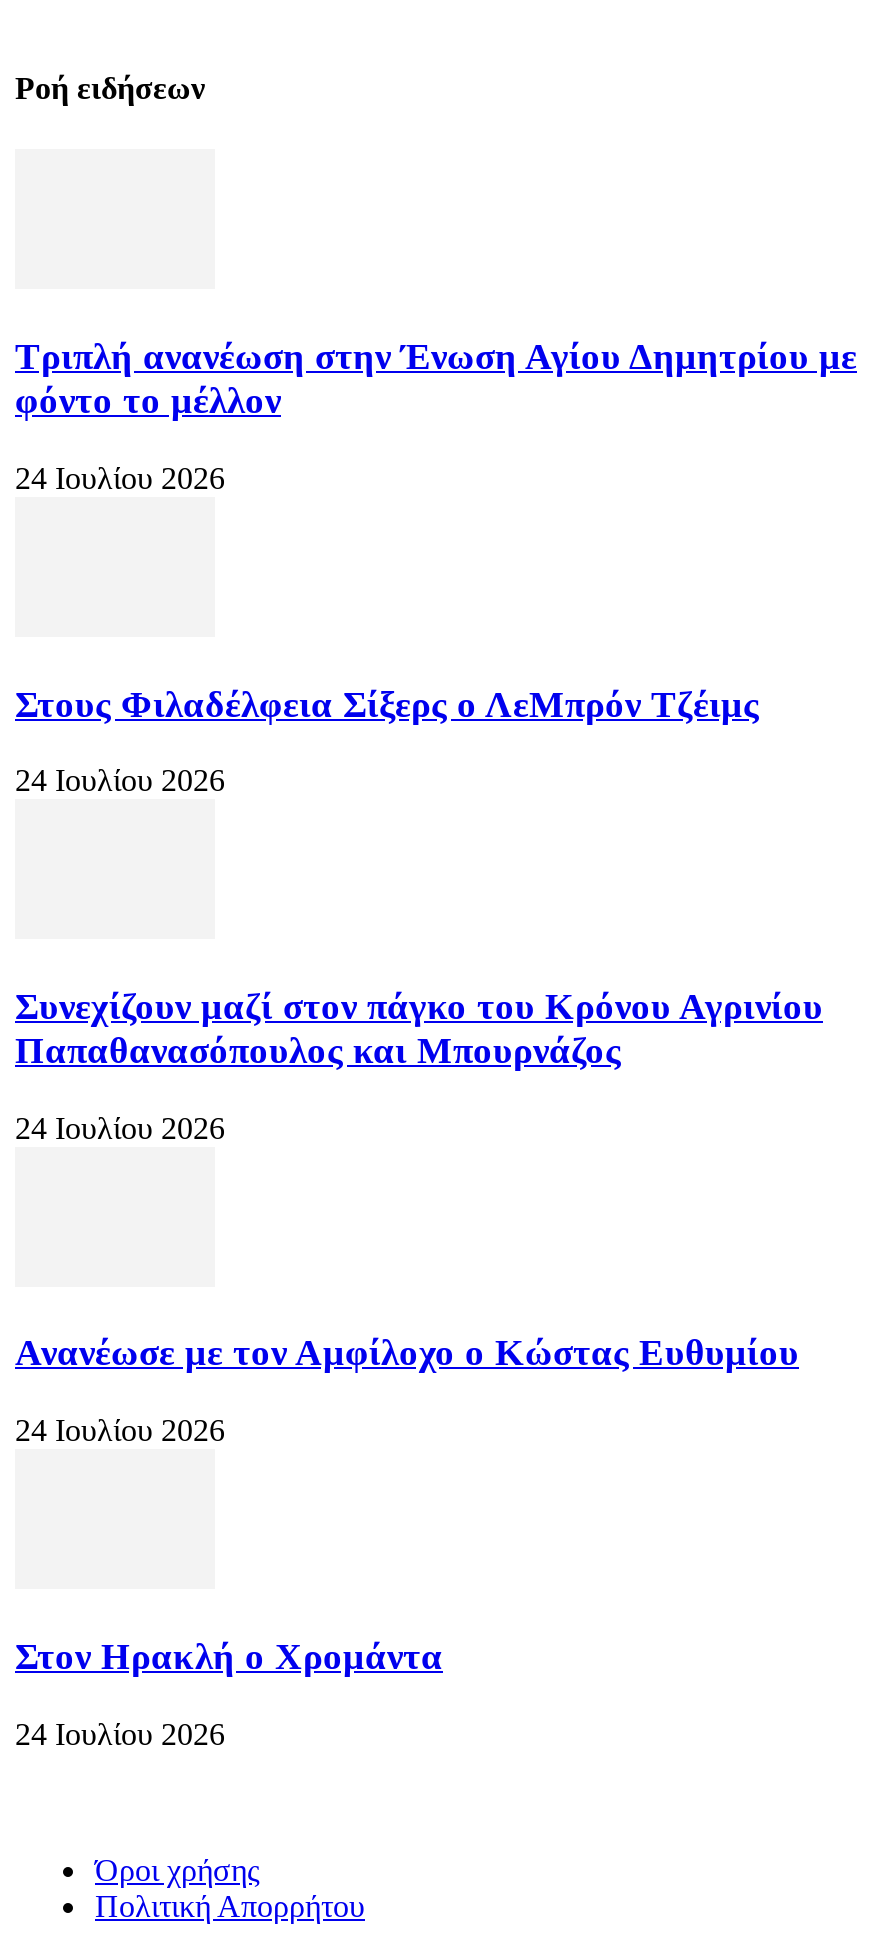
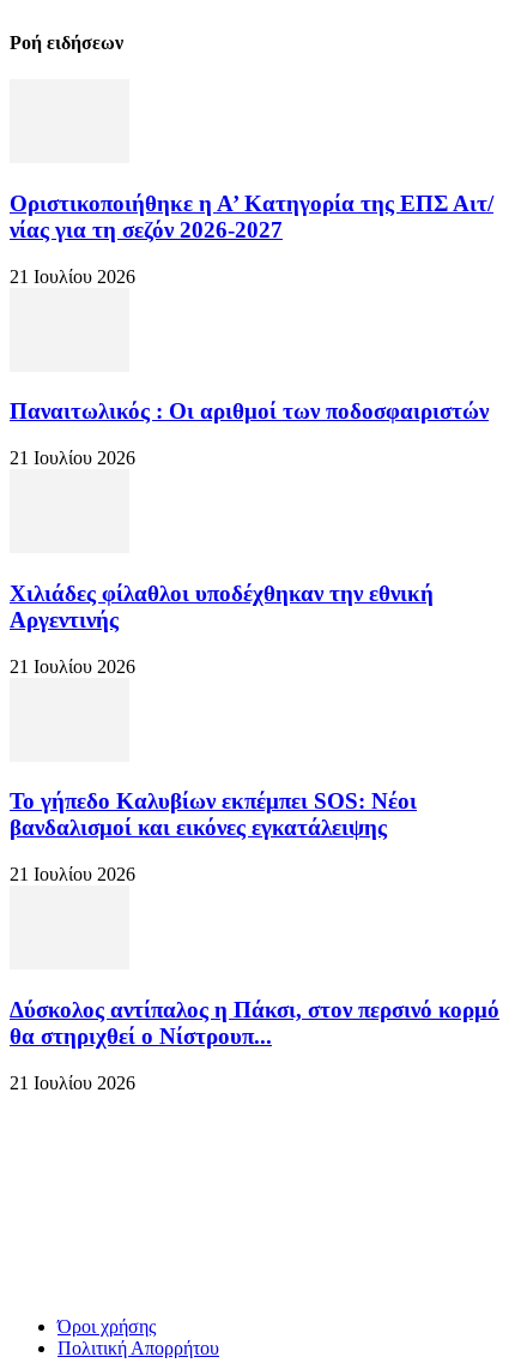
[15,335,857,421] Τριπλή ανανέωση στην Ένωση Αγίου Δημητρίου με | φόντο το μέλλον -> [10,191,493,242] Οριστικοποιήθηκε η Α’ Κατηγορία της ΕΠΣ Αιτ/ | νίας για τη σεζόν 2026-2027
[15,461,225,495] 24 Ιουλίου 2026 -> [10,266,135,287] 21 Ιουλίου 2026
[15,682,759,724] Στους Φιλαδέλφεια Σίξερς ο ΛεΜπρόν Τζέιμς -> [10,399,489,424] Παναιτωλικός : Οι αριθμοί των ποδοσφαιριστών
[15,763,225,797] 24 Ιουλίου 2026 -> [10,448,135,468] 21 Ιουλίου 2026
[15,985,823,1071] Συνεχίζουν μαζί στον πάγκο του Κρόνου Αγρινίου | Παπαθανασόπουλος και Μπουρνάζος -> [10,581,434,632] Χιλιάδες φίλαθλοι υποδέχθηκαν την εθνική | Αργεντινής
[15,1110,225,1144] 24 Ιουλίου 2026 -> [10,656,135,676] 21 Ιουλίου 2026
[15,1332,799,1374] Ανανέωσε με τον Αμφίλοχο ο Κώστας Ευθυμίου -> [10,789,417,840] Το γήπεδο Καλυβίων εκπέμπει SOS: Νέοι | βανδαλισμοί και εικόνες εγκατάλειψης
[15,1413,225,1447] 24 Ιουλίου 2026 -> [10,864,135,884] 21 Ιουλίου 2026
[15,1635,443,1677] Στον Ηρακλή ο Χρομάντα -> [10,997,499,1048] Δύσκολος αντίπαλος η Πάκσι, στον περσινό κορμό | θα στηριχθεί ο Νίστρουπ...
[15,1716,225,1750] 24 Ιουλίου 2026 -> [10,1072,135,1092] 21 Ιουλίου 2026

